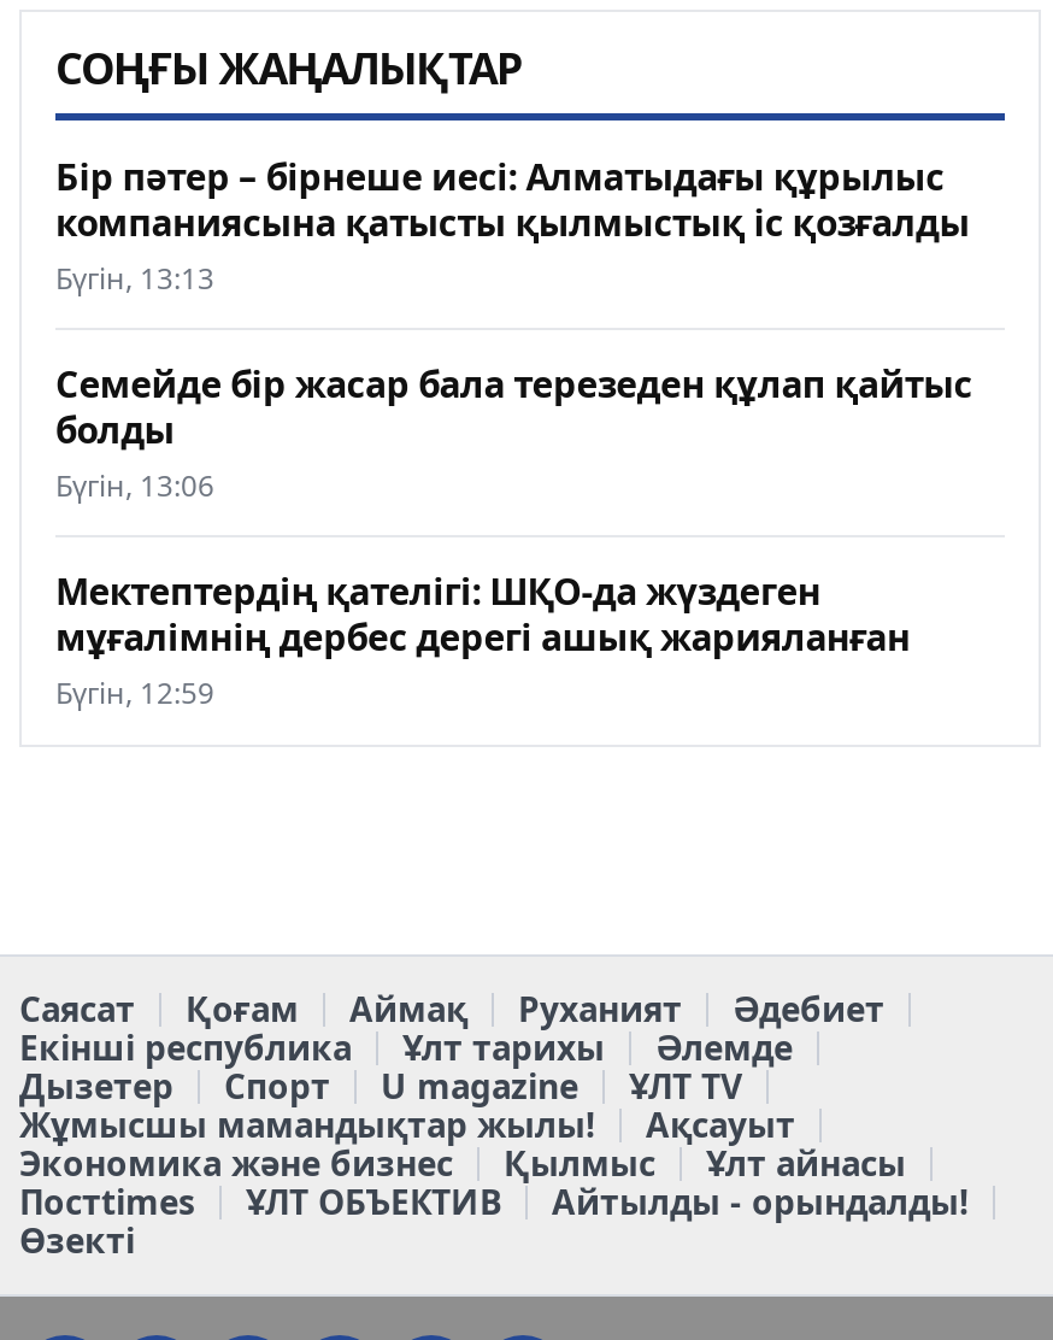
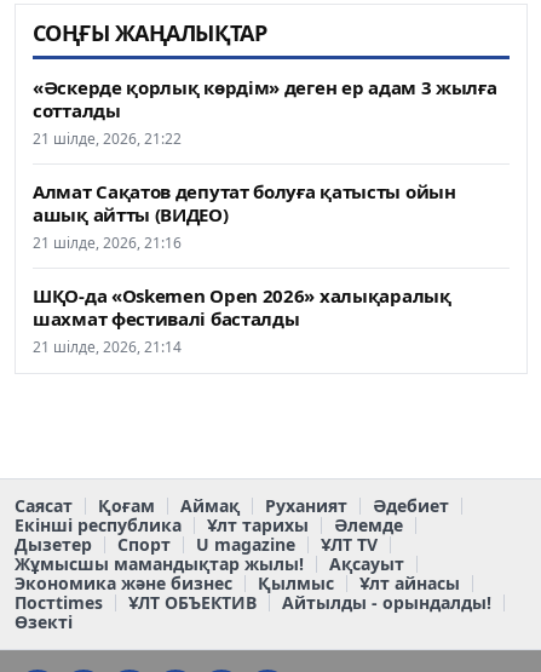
[55,151,970,298] Бір пәтер – бірнеше иесі: Алматыдағы құрылыс | компаниясына қатысты қылмыстық іс қозғалды | Бүгін, 13:13 -> [33,75,497,149] «Әскерде қорлық көрдім» деген ер адам 3 жылға | сотталды | 21 шілде, 2026, 21:22
[55,359,972,506] Семейде бір жасар бала терезеден құлап қайтыс | болды | Бүгін, 13:06 -> [33,179,456,253] Алмат Сақатов депутат болуға қатысты ойын | ашық айтты (ВИДЕО) | 21 шілде, 2026, 21:16
[55,566,910,713] Мектептердің қателігі: ШҚО-да жүздеген | мұғалімнің дербес дерегі ашық жарияланған | Бүгін, 12:59 -> [33,283,451,357] ШҚО-да «Oskemen Open 2026» халықаралық | шахмат фестивалі басталды | 21 шілде, 2026, 21:14

